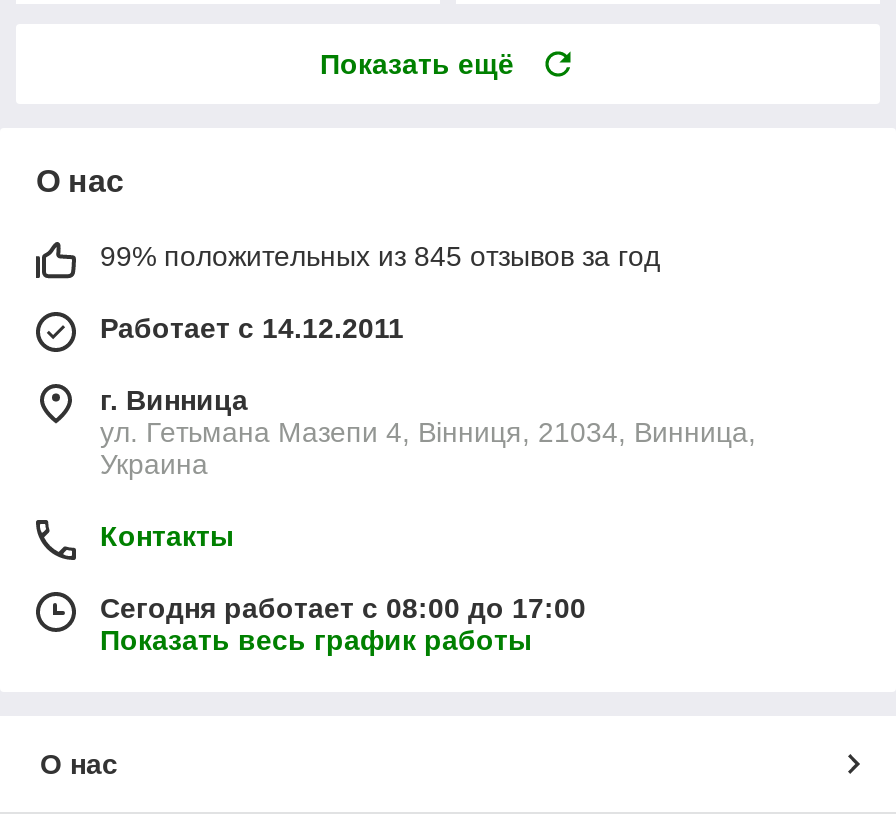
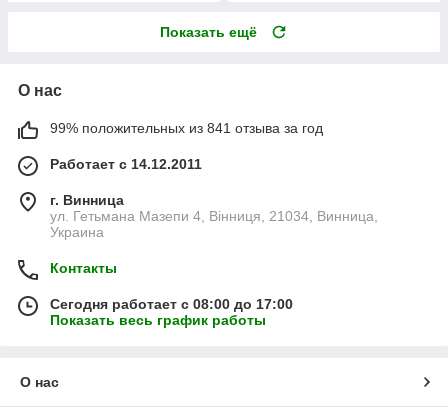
[100,240,660,272] 99% положительных из 845 отзывов за год -> [50,120,323,136] 99% положительных из 841 отзыва за год

